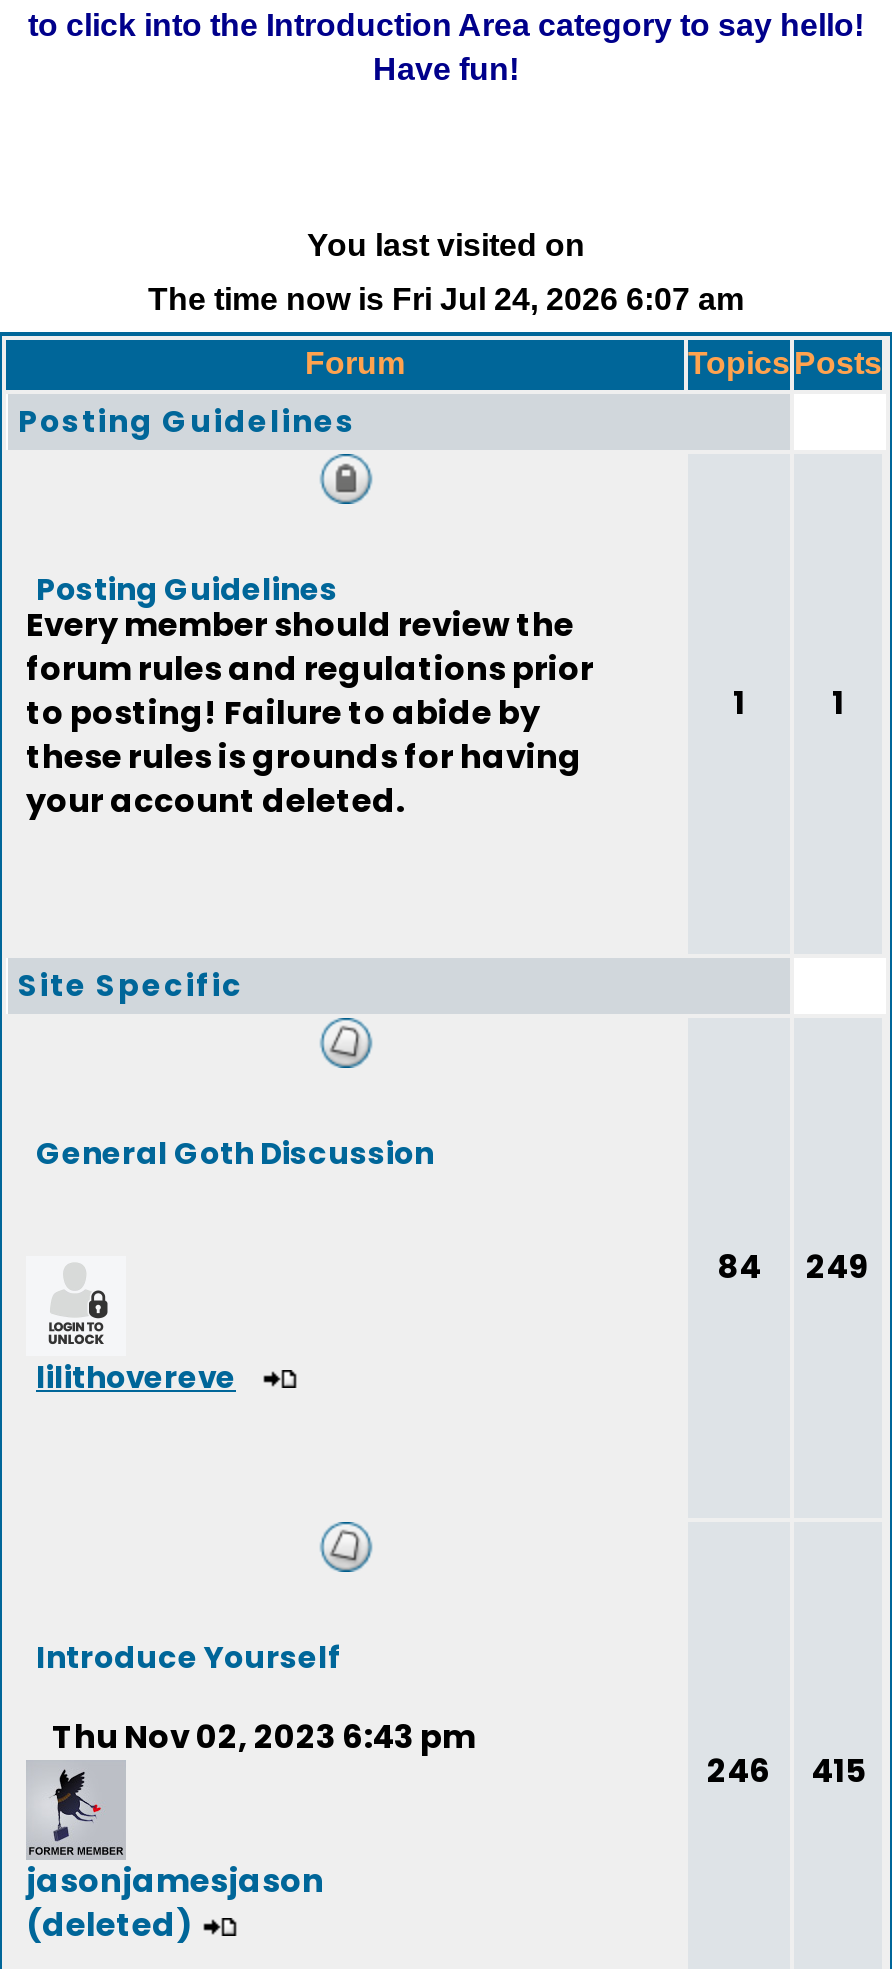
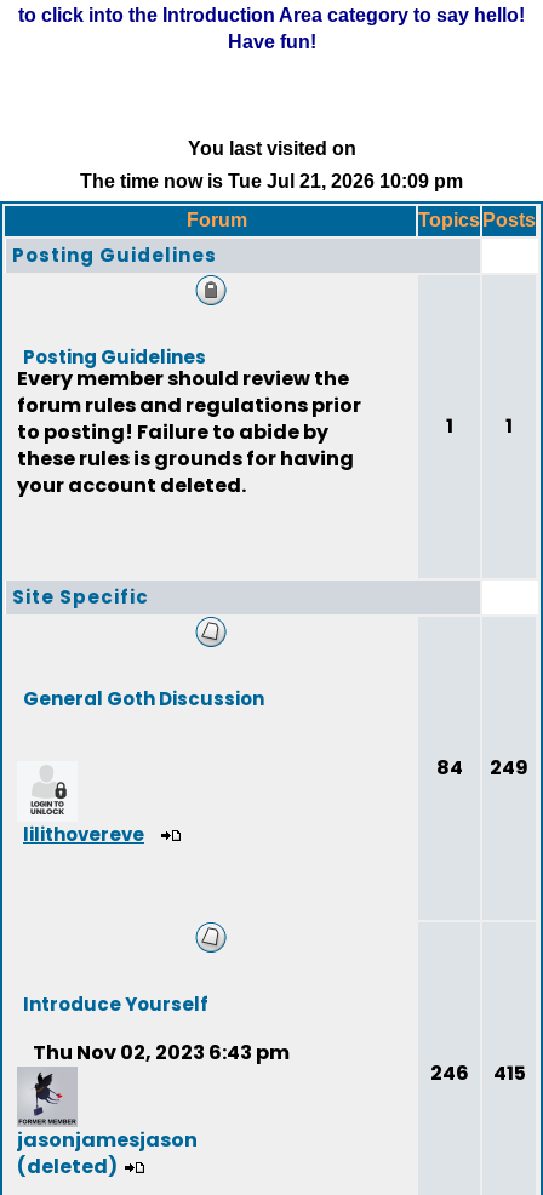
[148,282,744,316] The time now is Fri Jul 24, 2026 6:07 am -> [80,171,463,191] The time now is Tue Jul 21, 2026 10:09 pm

